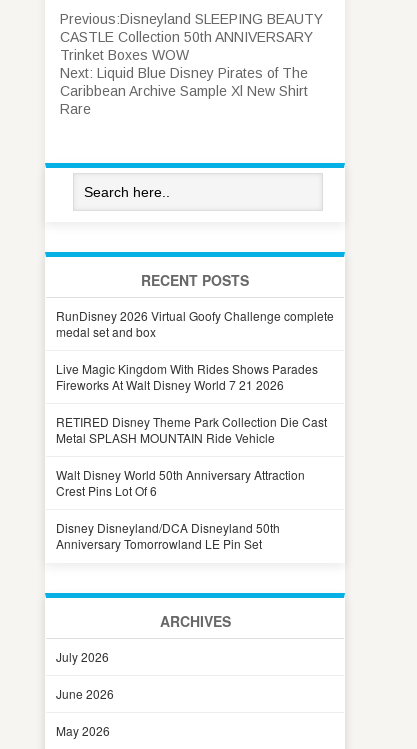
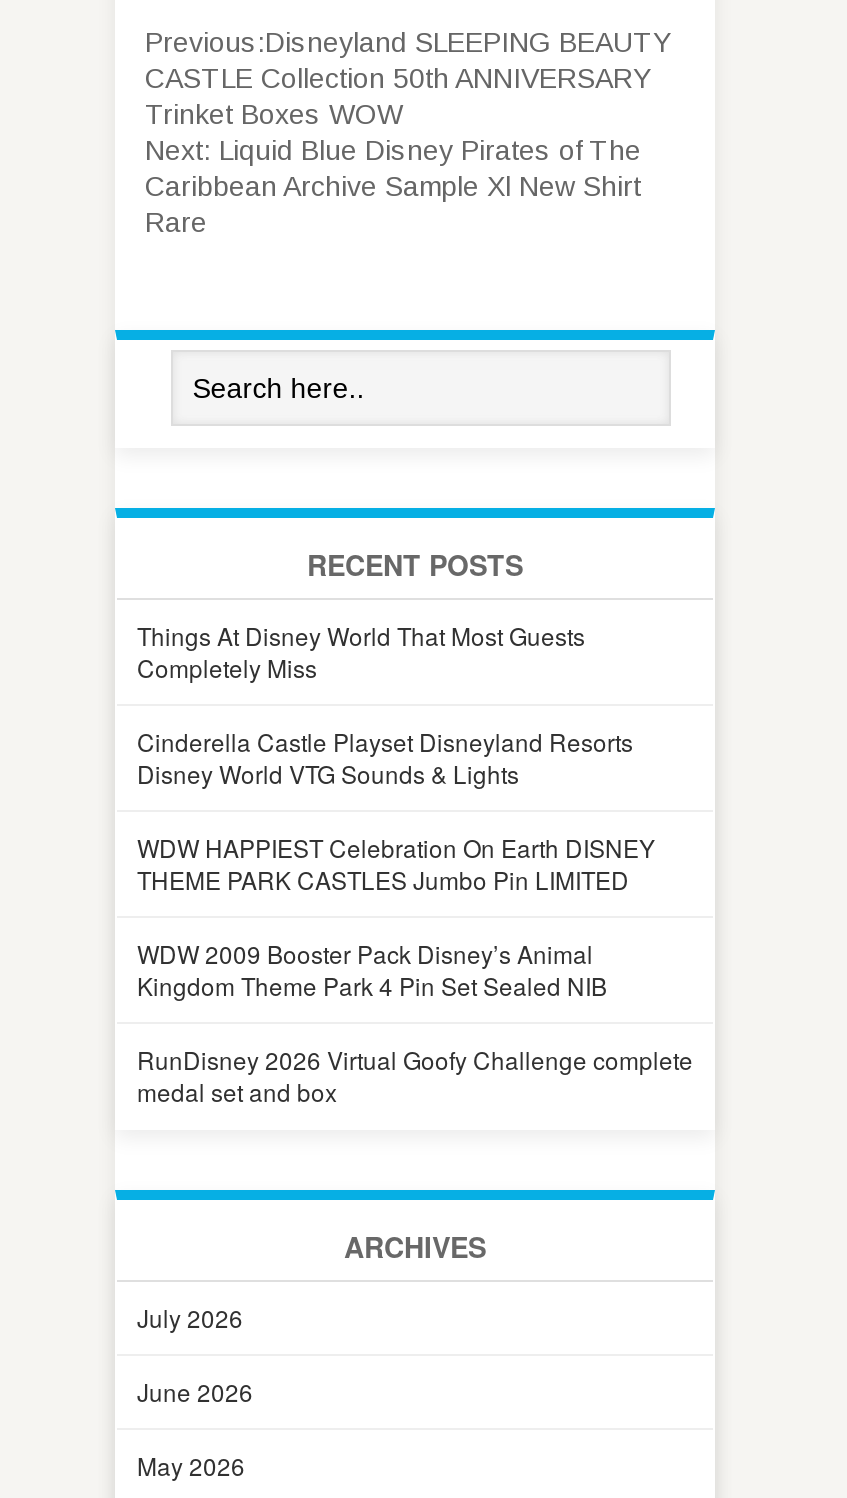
none -> [137,617,655,1001] Things At Disney World That Most Guests | Completely Miss | Cinderella Castle Playset Disneyland Resorts | Disney World VTG Sounds & Lights | WDW HAPPIEST Celebration On Earth DISNEY | THEME PARK CASTLES Jumbo Pin LIMITED | WDW 2009 Booster Pack Disney’s Animal | Kingdom Theme Park 4 Pin Set Sealed NIB
moved [56,307,334,340] -> [137,1041,693,1107]: RunDisney 2026 Virtual Goofy Challenge complete | medal set and box
[56,360,327,552] Live Magic Kingdom With Rides Shows Parades | Fireworks At Walt Disney World 7 21 2026 | RETIRED Disney Theme Park Collection Die Cast | Metal SPLASH MOUNTAIN Ride Vehicle | Walt Disney World 50th Anniversary Attraction | Crest Pins Lot Of 6 | Disney Disneyland/DCA Disneyland 50th | Anniversary Tomorrowland LE Pin Set -> none

